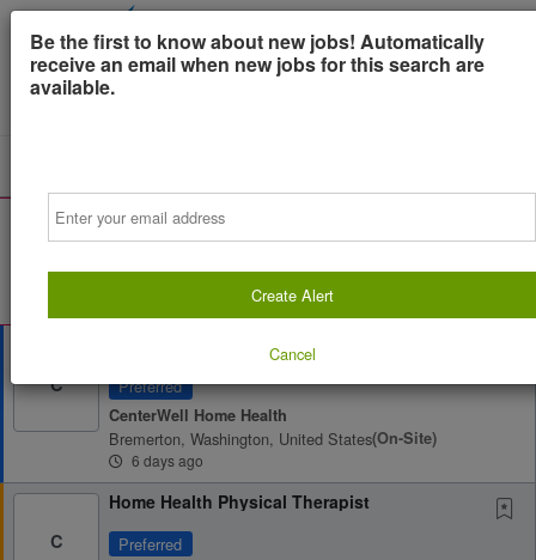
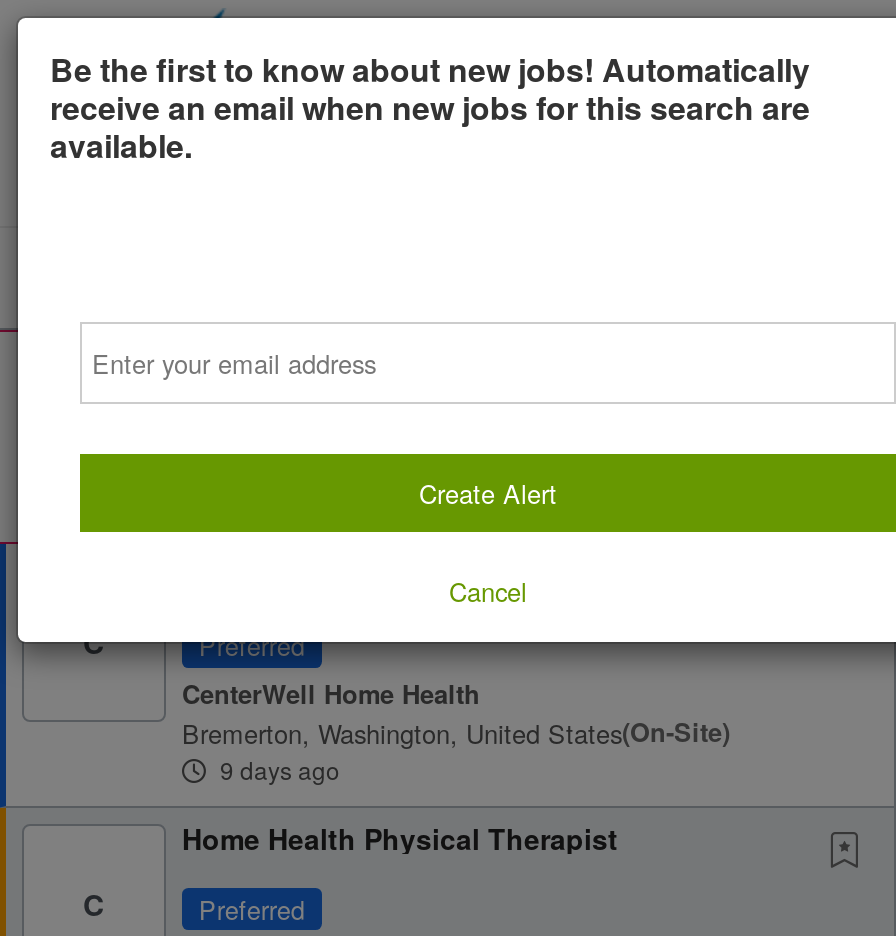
[128,449,203,470] 6 days ago -> [214,751,340,785] 9 days ago

